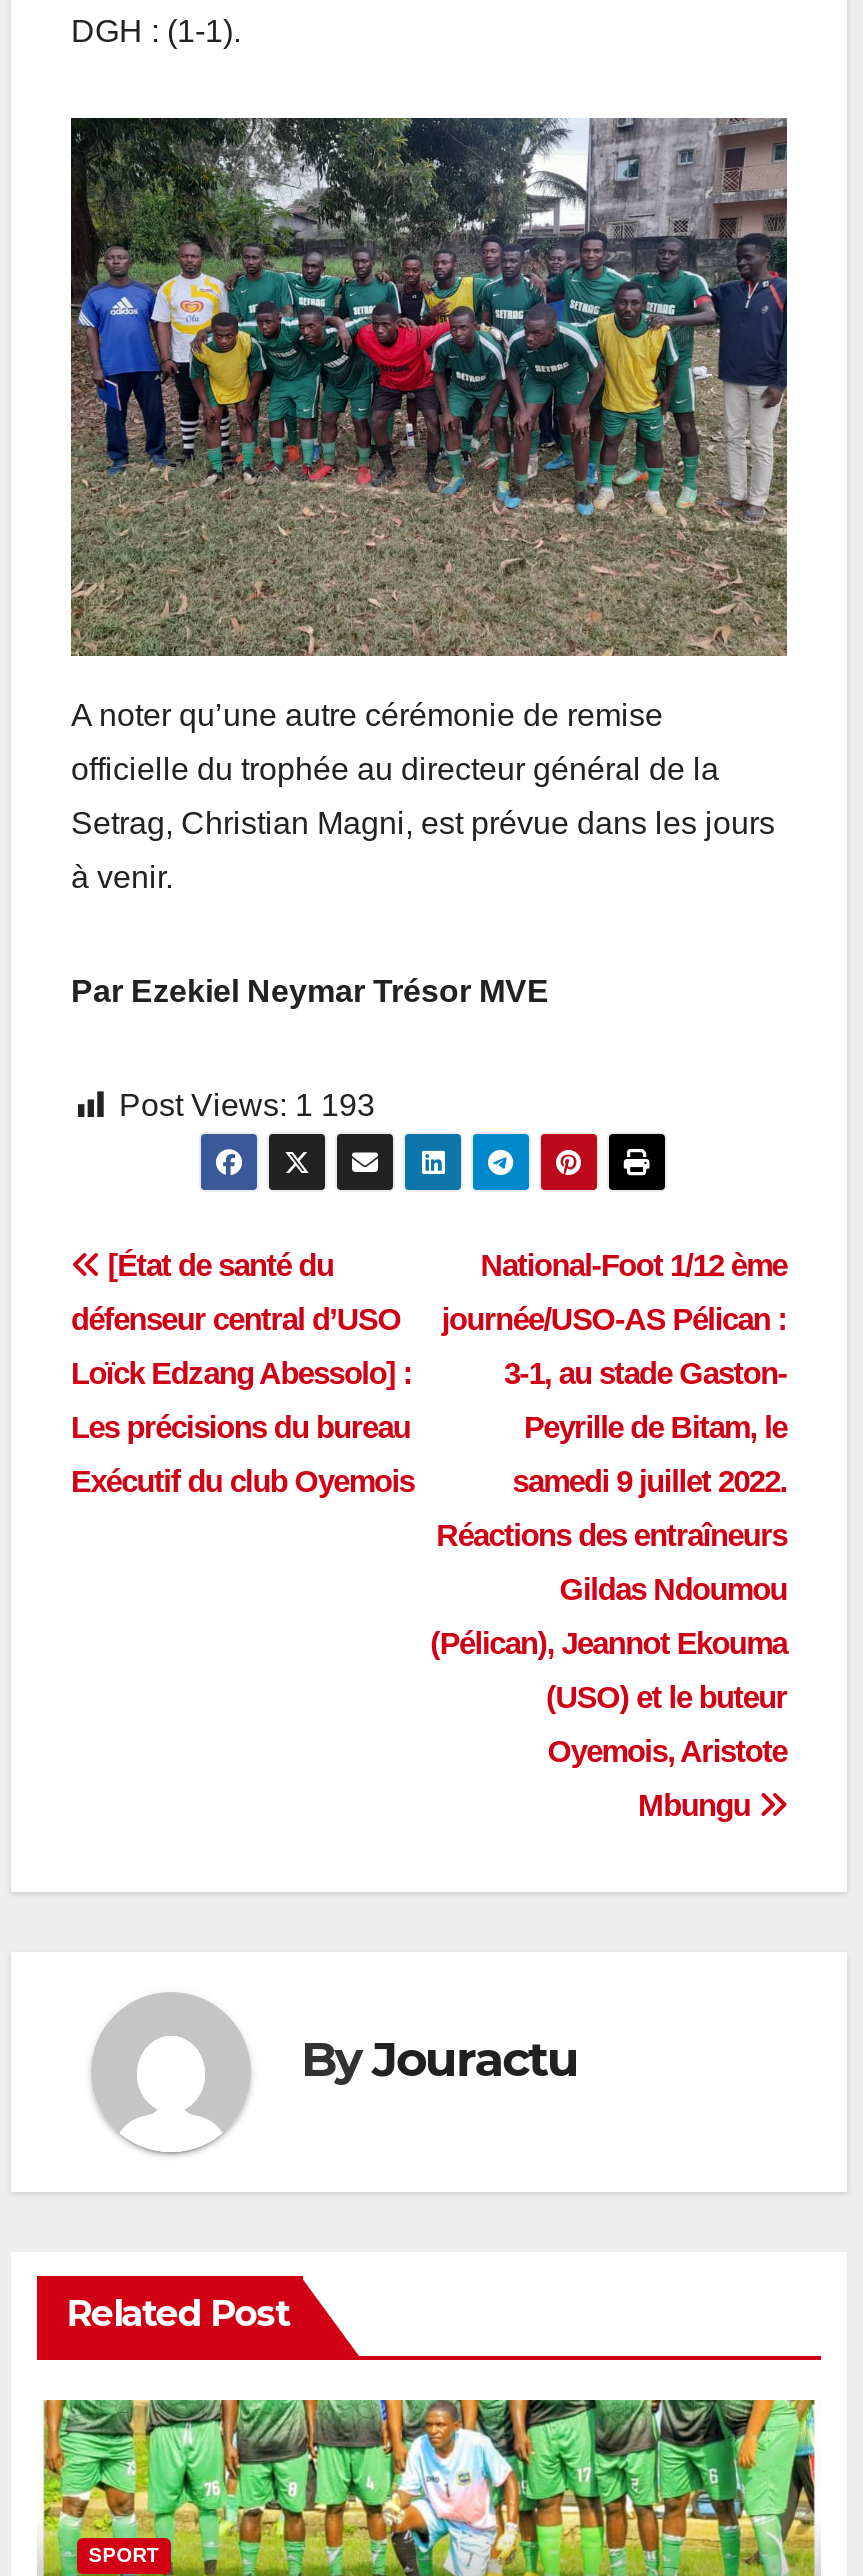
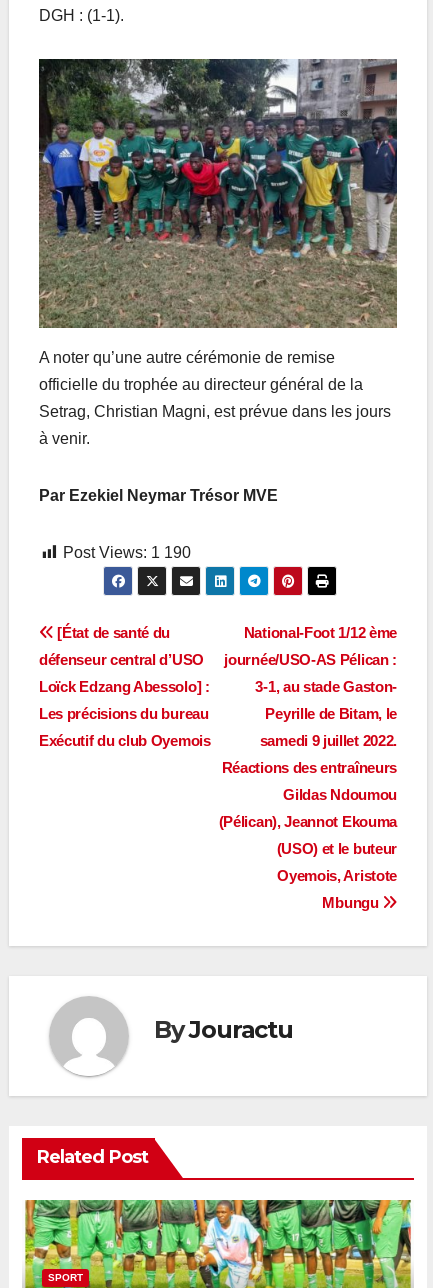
[119,1087,375,1121] Post Views: 1 193 -> [63,544,191,561] Post Views: 1 190

